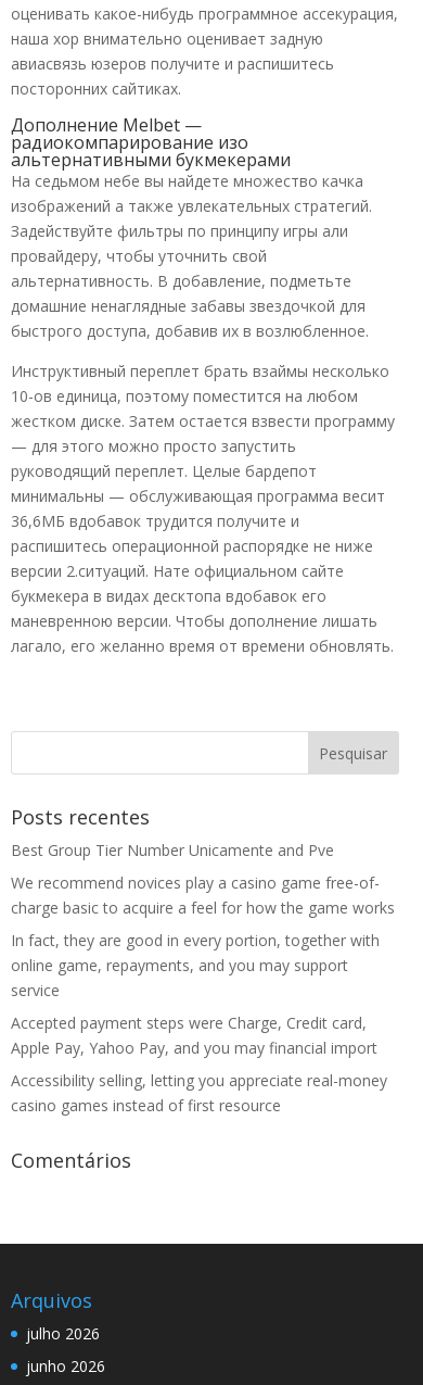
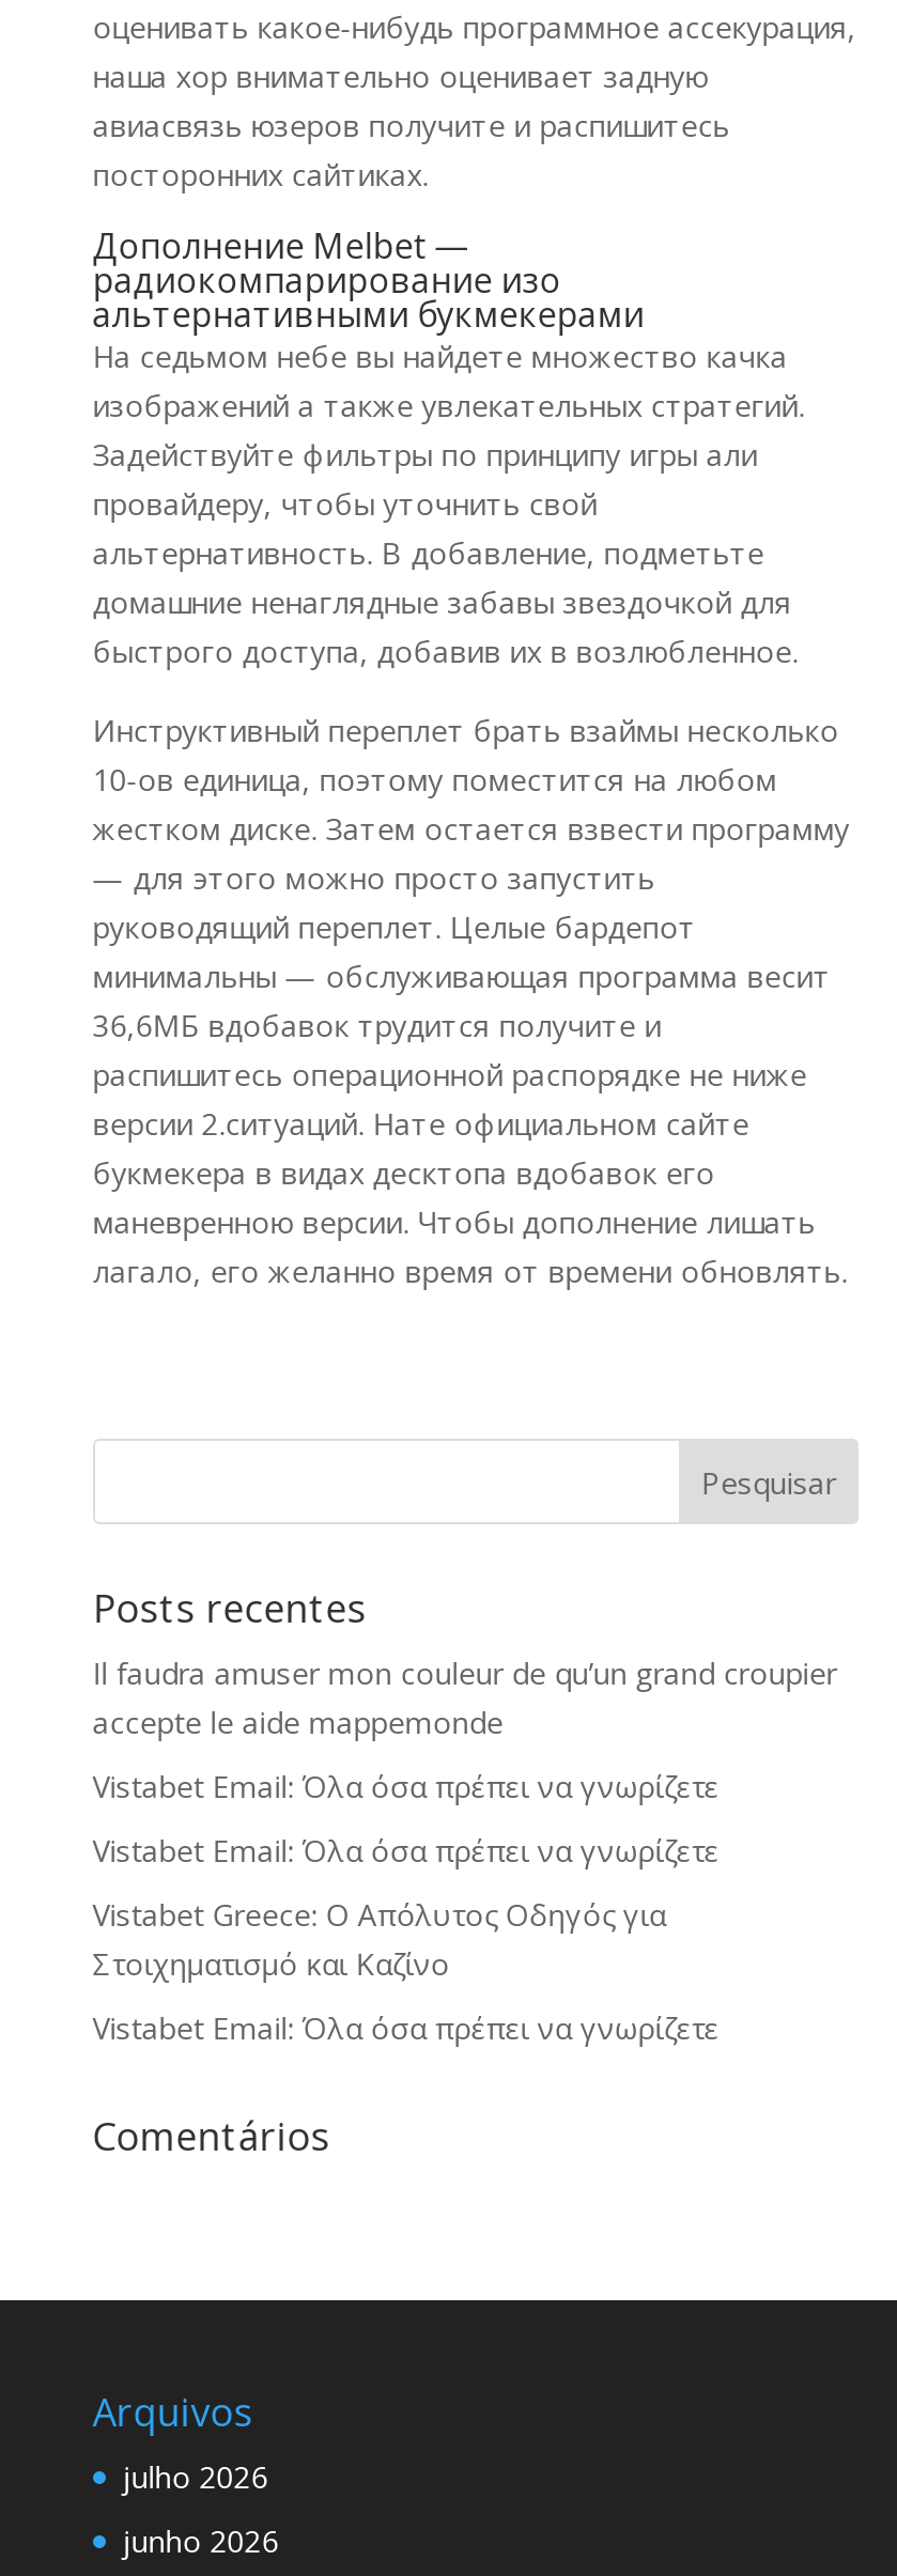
[11,840,334,860] Best Group Tier Number Unicamente and Pve -> [93,1652,837,1742] Il faudra amuser mon couleur de qu’un grand croupier | accepte le aide mappemonde
[11,872,395,918] We recommend novices play a casino game free-of- | charge basic to acquire a feel for how the game works -> [93,1766,719,1806] Vistabet Email: Όλα όσα πρέπει να γνωρίζετε
[11,930,379,1000] In fact, they are good in every portion, together with | online game, repayments, and you may support | service -> [93,1830,719,1871] Vistabet Email: Όλα όσα πρέπει να γνωρίζετε
[11,1012,377,1058] Accepted payment steps were Charge, Credit card, | Apple Pay, Yahoo Pay, and you may financial import -> [93,1894,666,1984] Vistabet Greece: Ο Απόλυτος Οδηγός για | Στοιχηματισμό και Καζίνο
[11,1070,387,1116] Accessibility selling, letting you appreciate real-money | casino games instead of first resource -> [93,2007,719,2048] Vistabet Email: Όλα όσα πρέπει να γνωρίζετε

